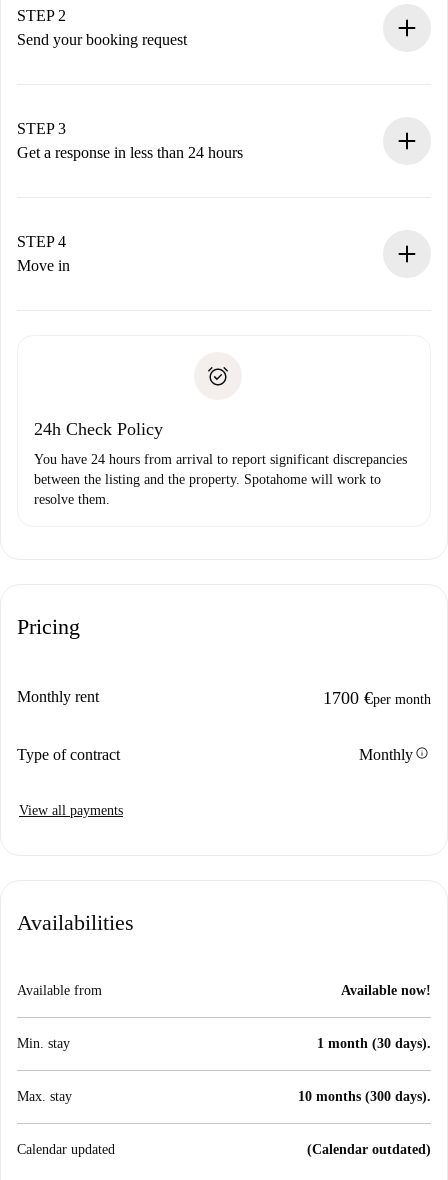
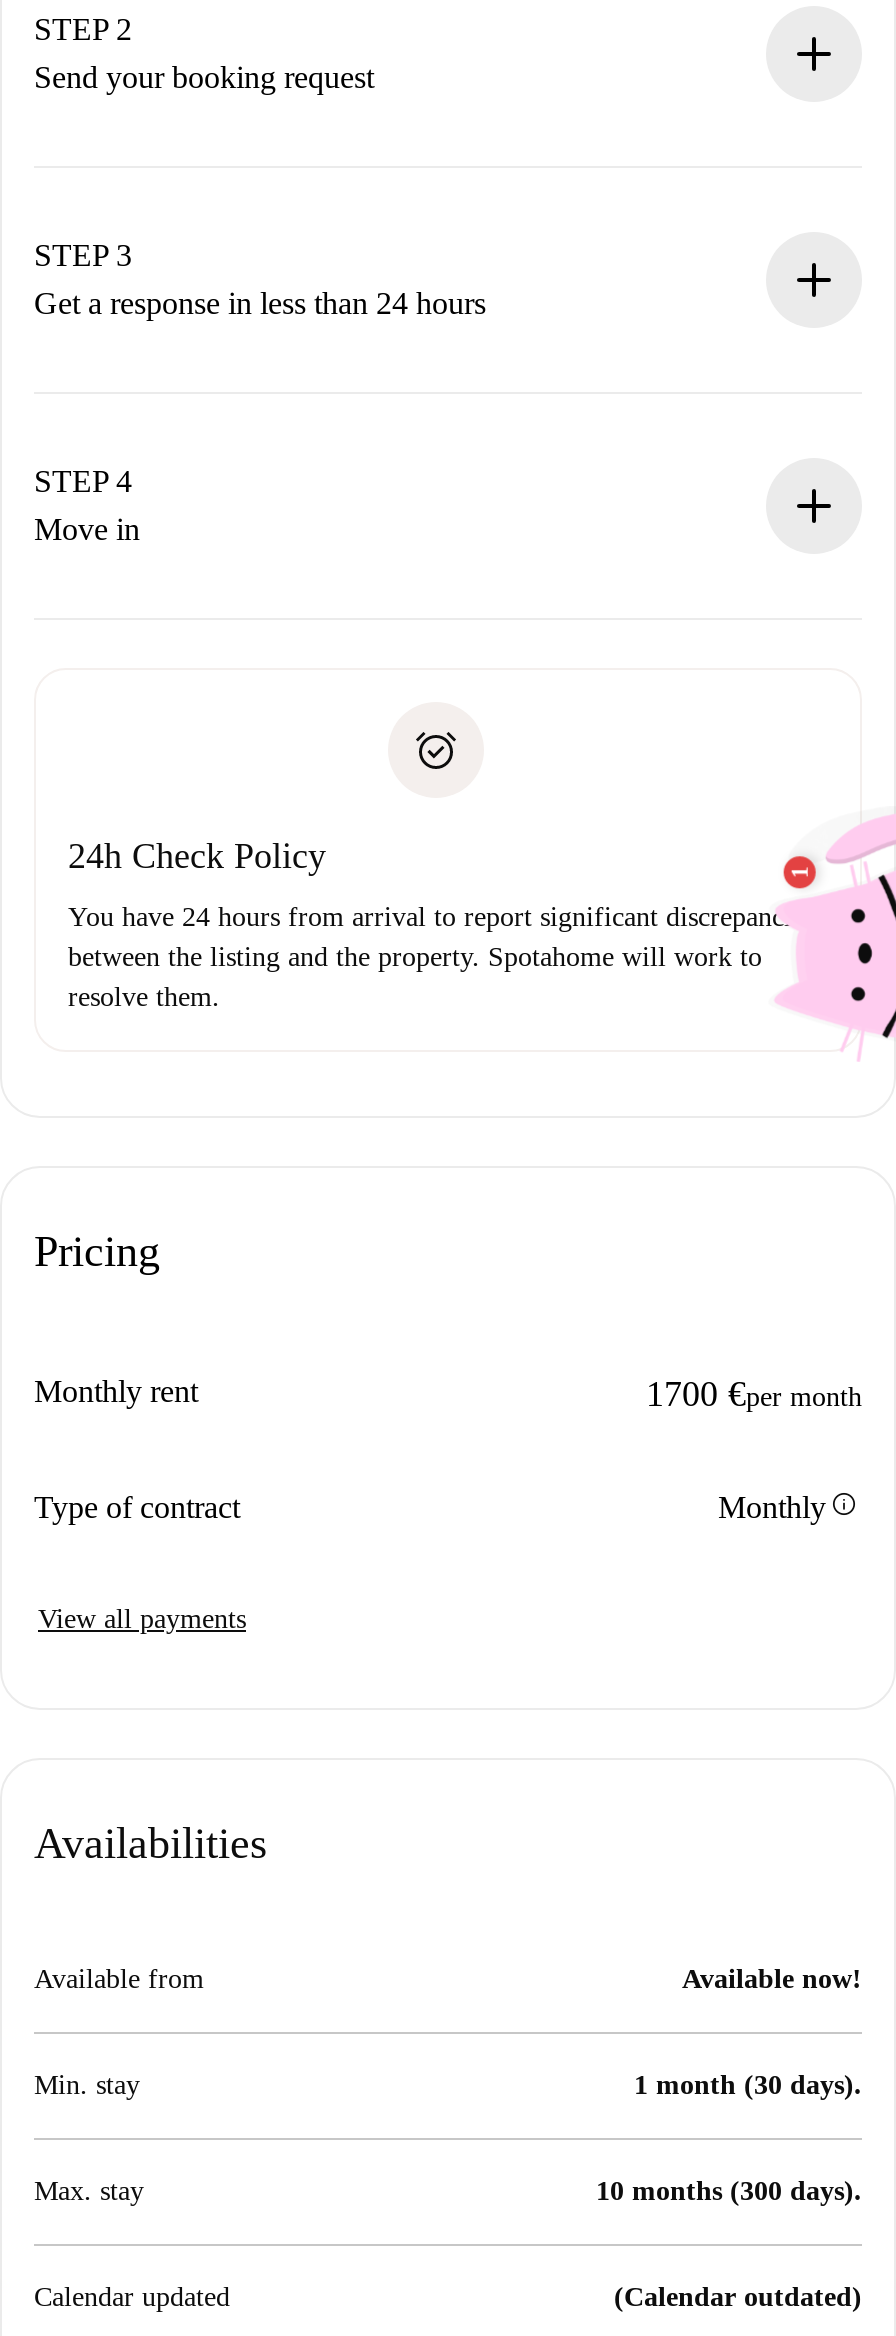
none -> [774,812,890,1062] [image]

